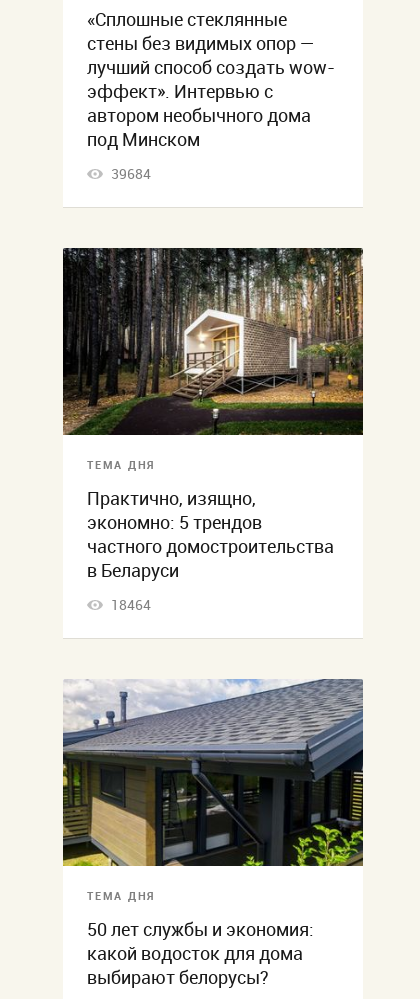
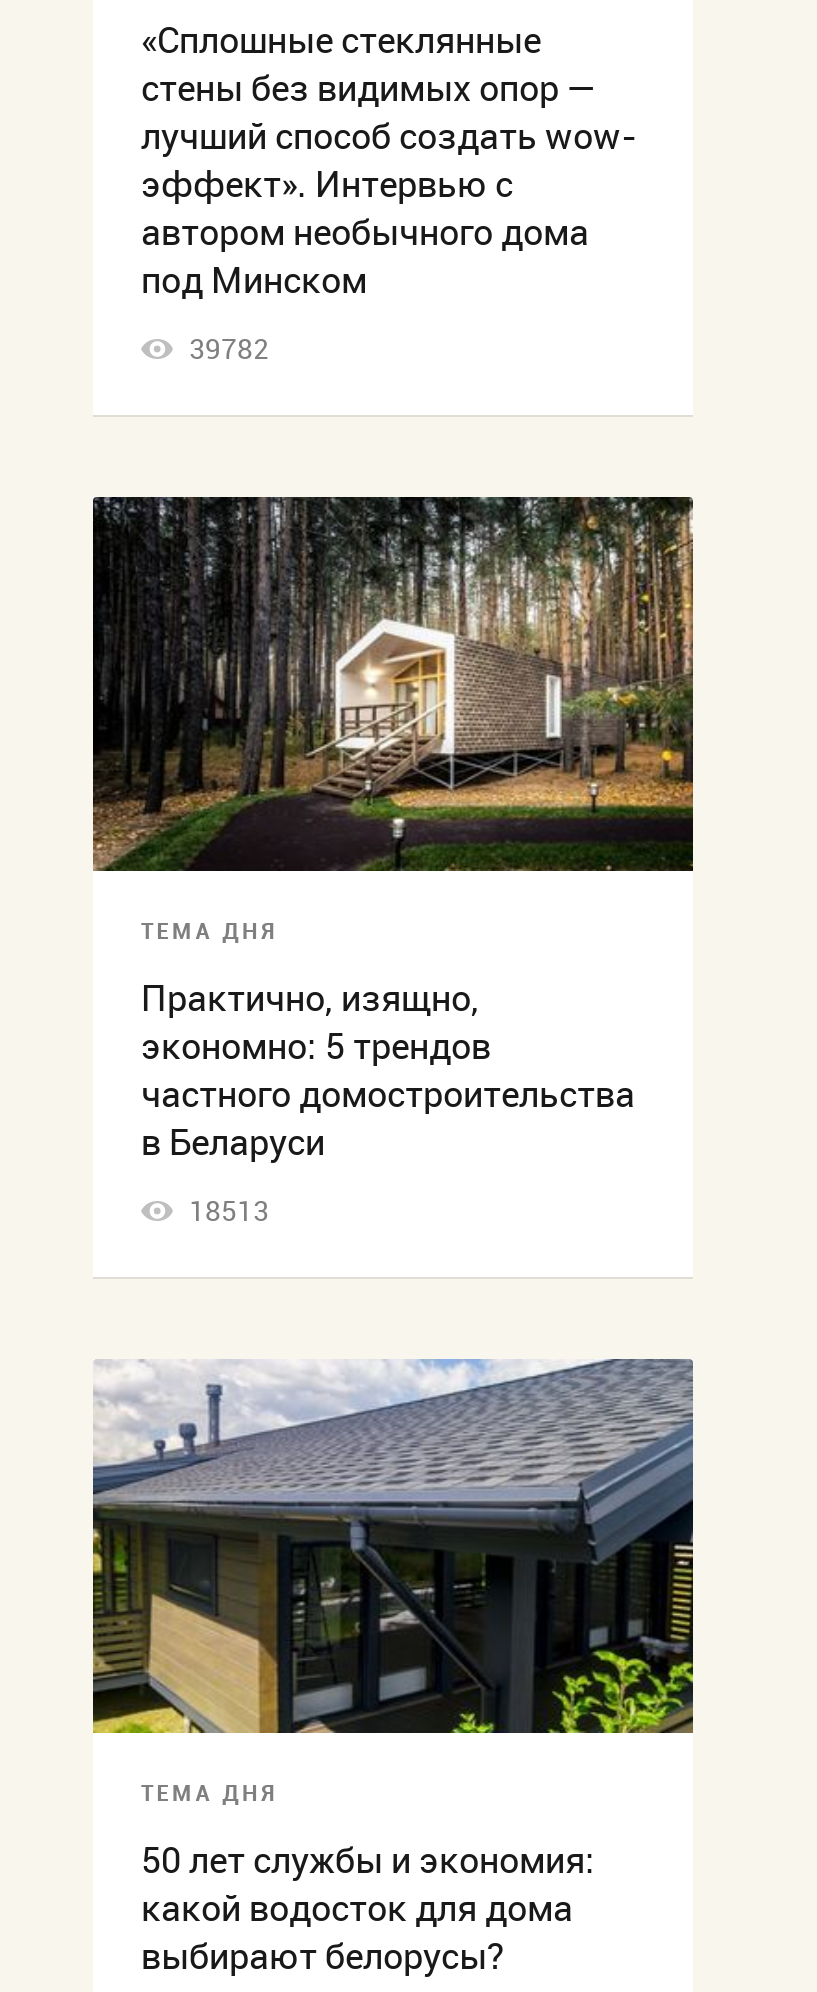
[111,166,151,182] 39684 -> [189,333,269,365] 39782
[111,597,151,613] 18464 -> [189,1195,269,1227] 18513

